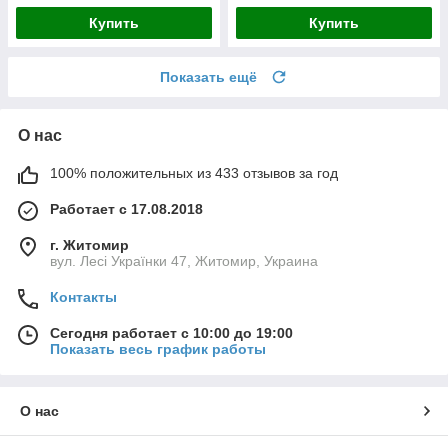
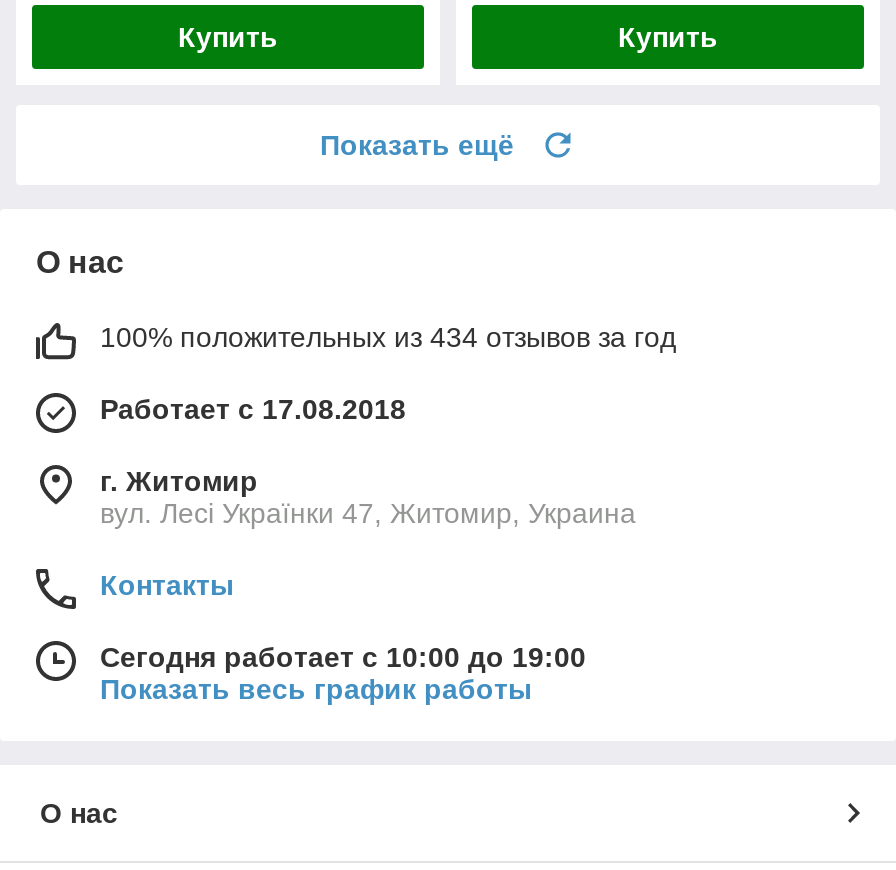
[50,165,338,181] 100% положительных из 433 отзывов за год -> [100,322,676,354] 100% положительных из 434 отзывов за год

